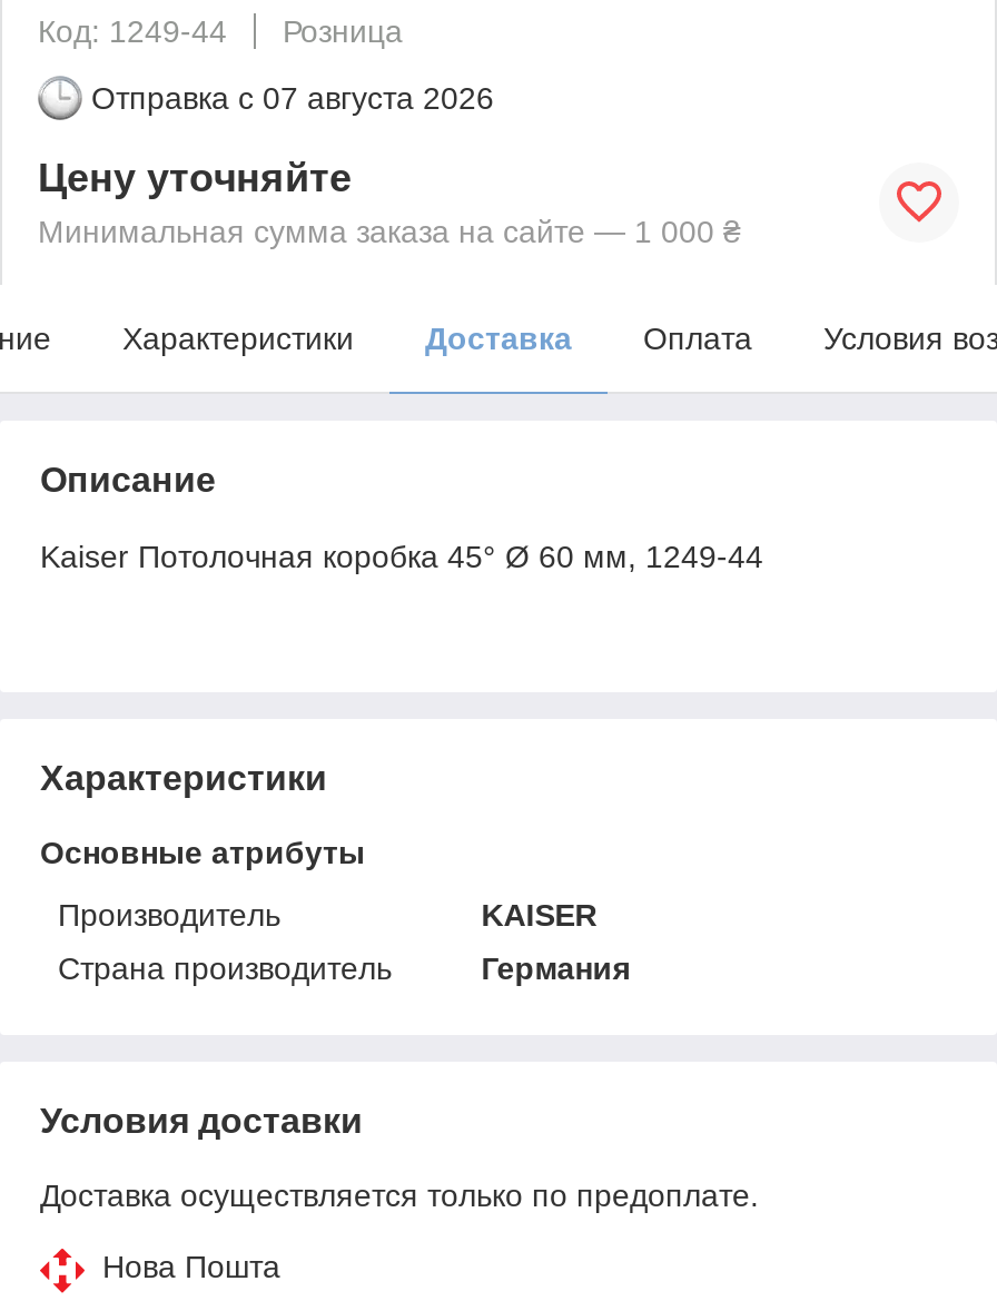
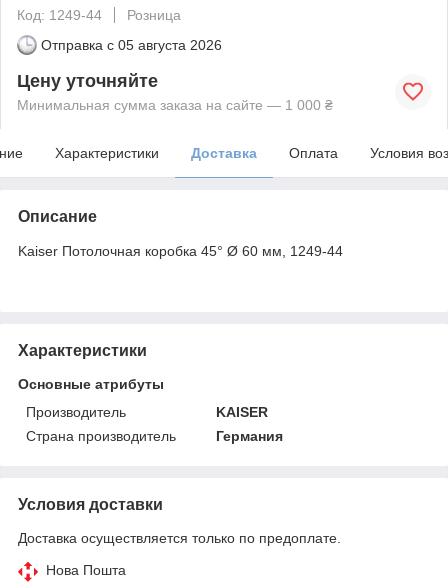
[91,80,494,115] Отправка с 07 августа 2026 -> [41,37,222,53] Отправка с 05 августа 2026

